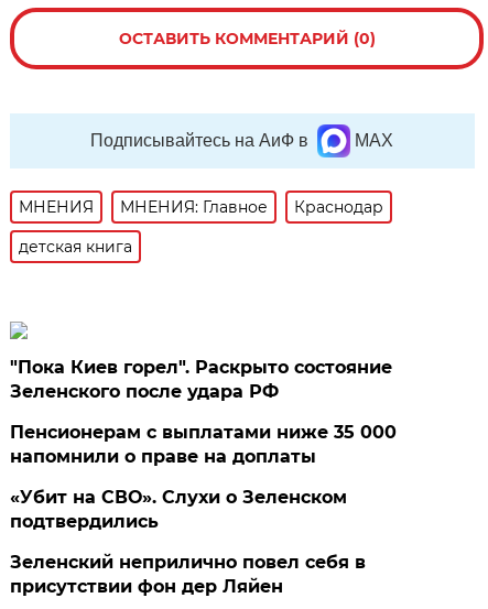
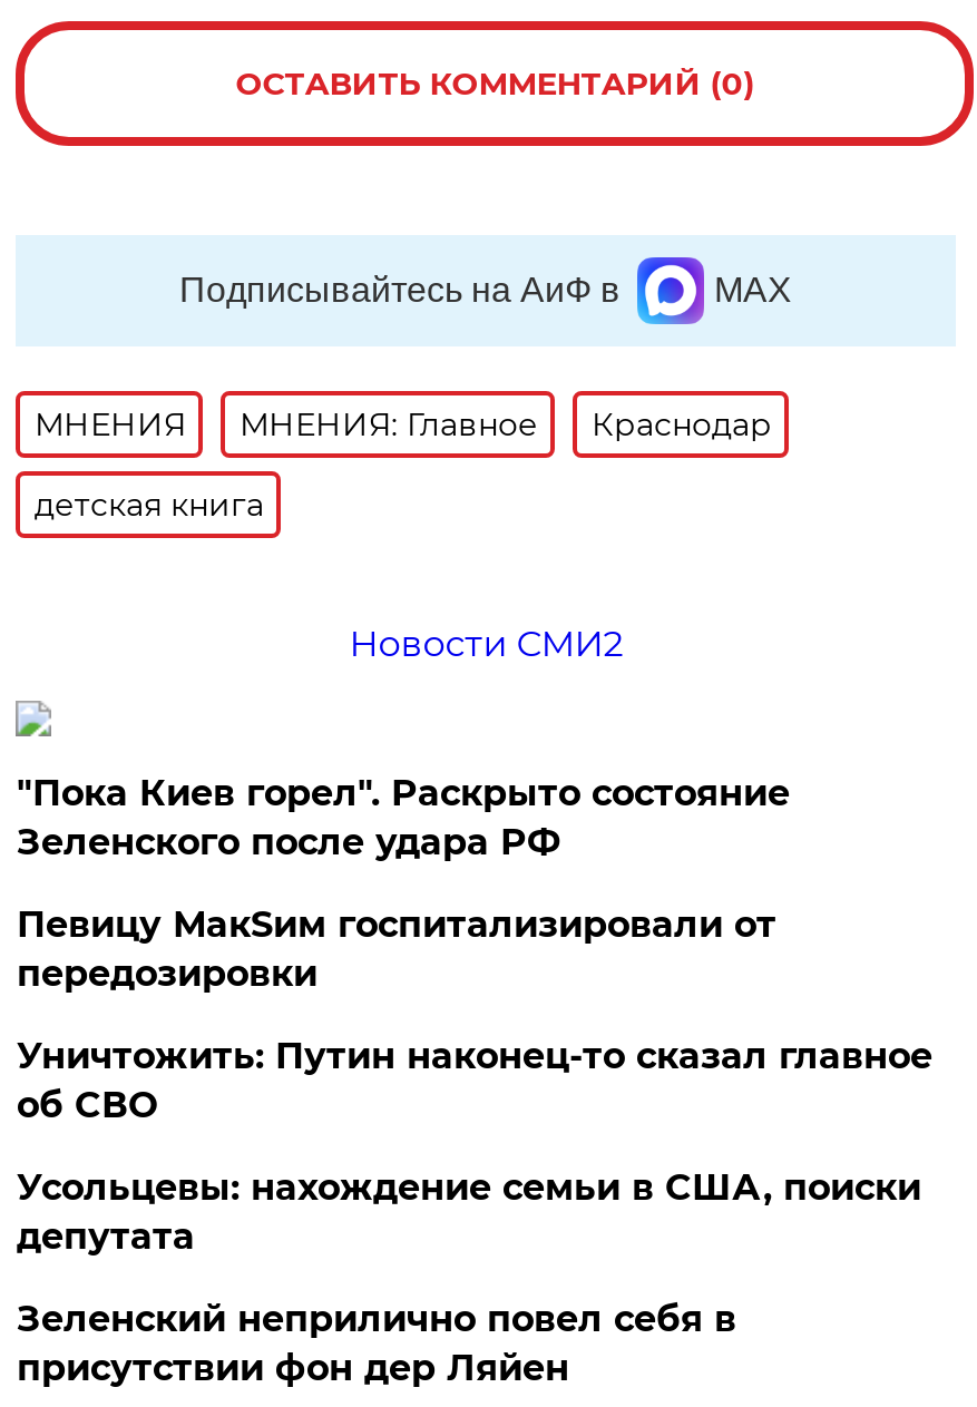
none -> [349,623,623,665] Новости СМИ2
[10,422,397,532] Пенсионерам с выплатами ниже 35 000 | напомнили о праве на доплаты | «Убит на СВО». Слухи о Зеленском | подтвердились -> [16,903,932,1257] Певицу МакSим госпитализировали от | передозировки | Уничтожить: Путин наконец-то сказал главное | об СВО | Усольцевы: нахождение семьи в США, поиски | депутата

